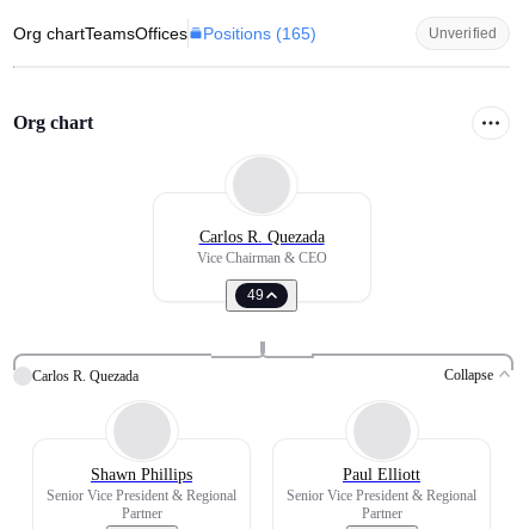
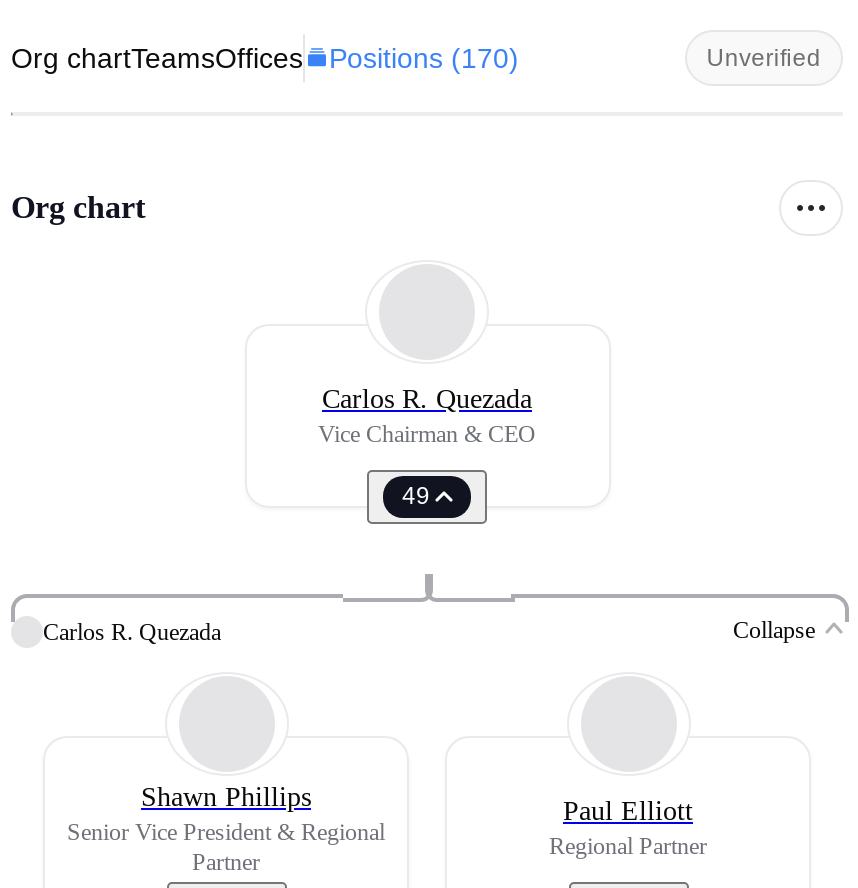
[13,24,316,43] Org chartTeamsOffices Positions (165) -> [11,42,519,74] Org chartTeamsOffices Positions (170)
[287,487,476,521] Senior Vice President & Regional | Partner -> [549,832,707,860] Regional Partner

